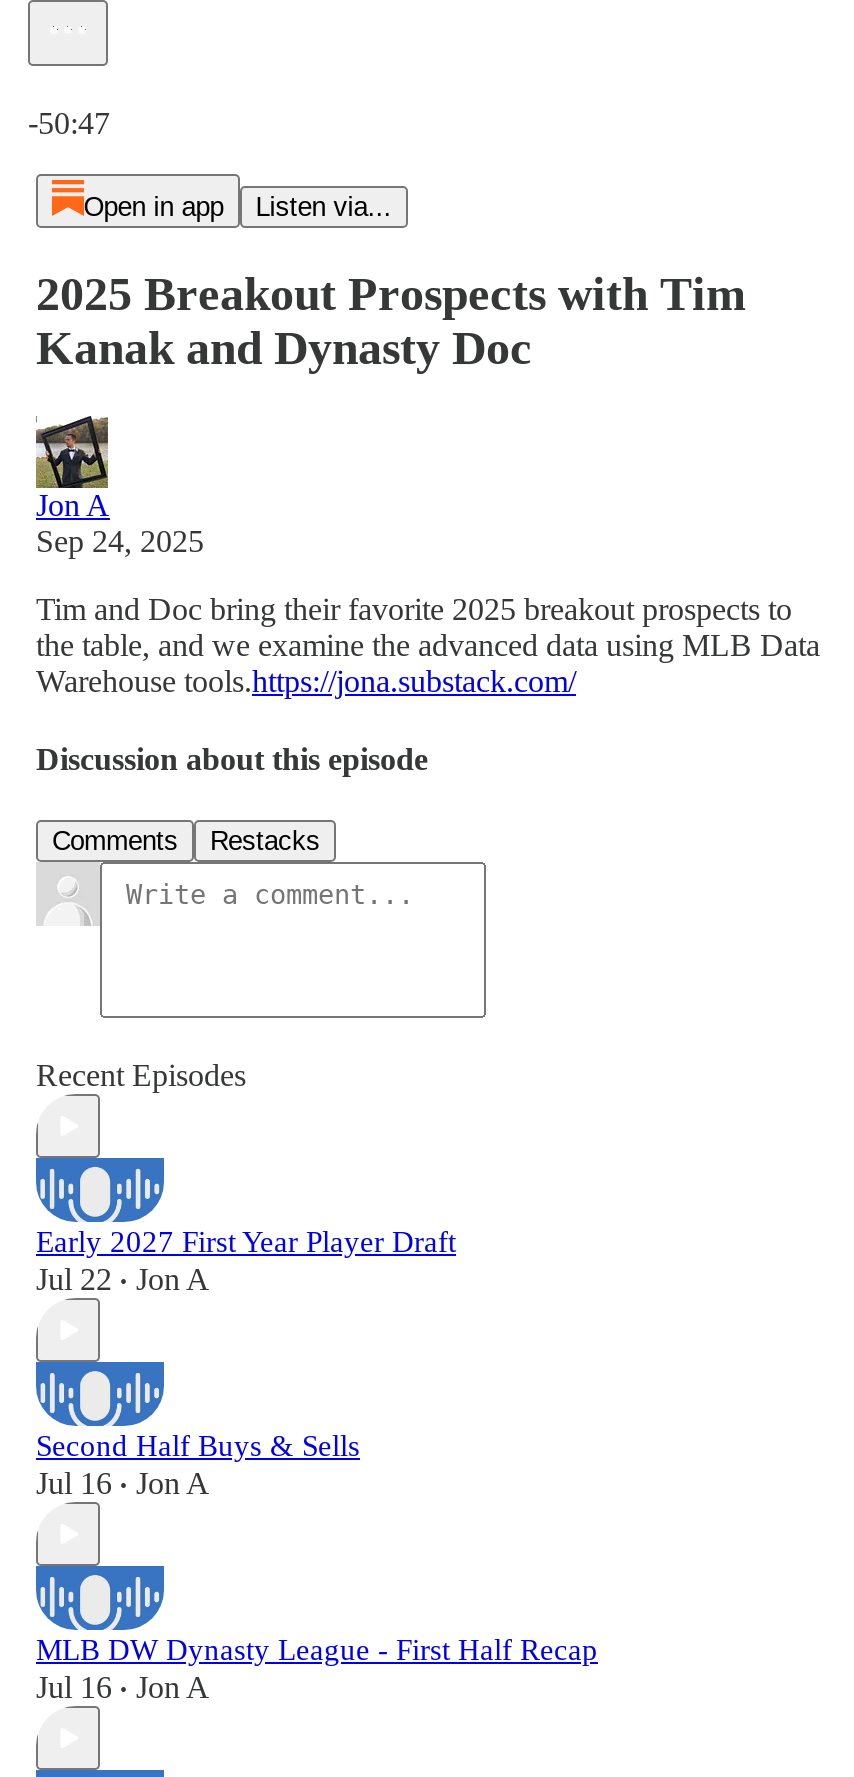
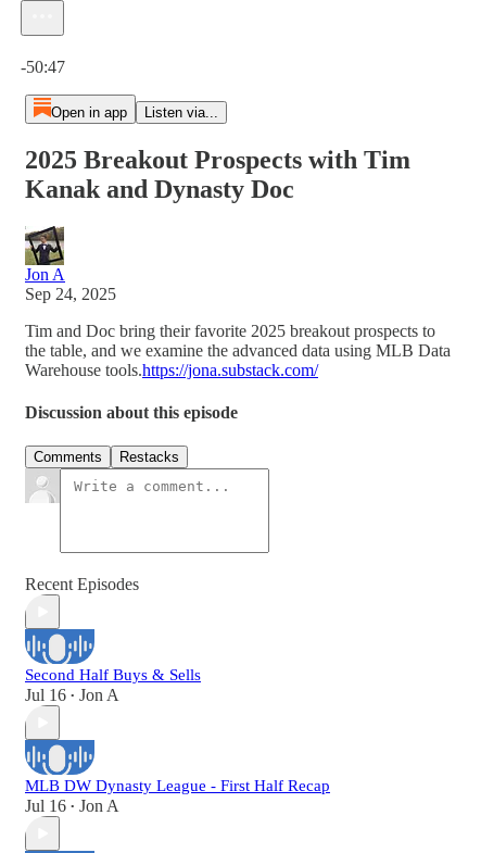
[36,1227,456,1297] Early 2027 First Year Player Draft | Jul 22 • Jon A -> none

